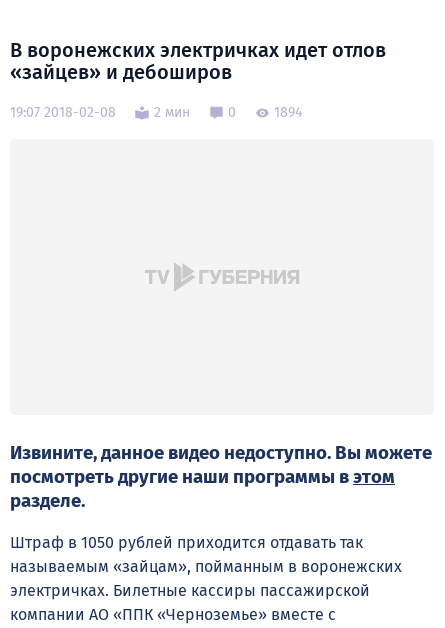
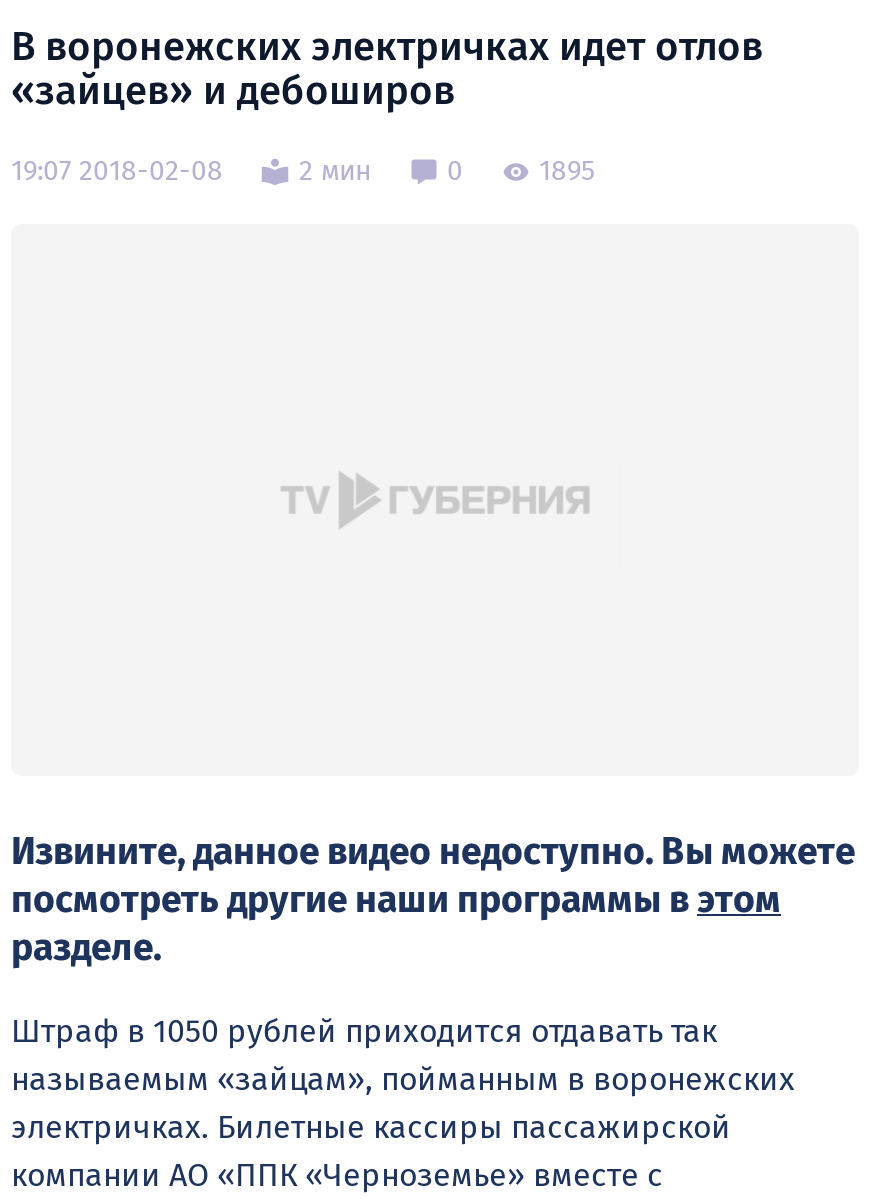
[274,104,302,121] 1894 -> [539,155,595,189] 1895

